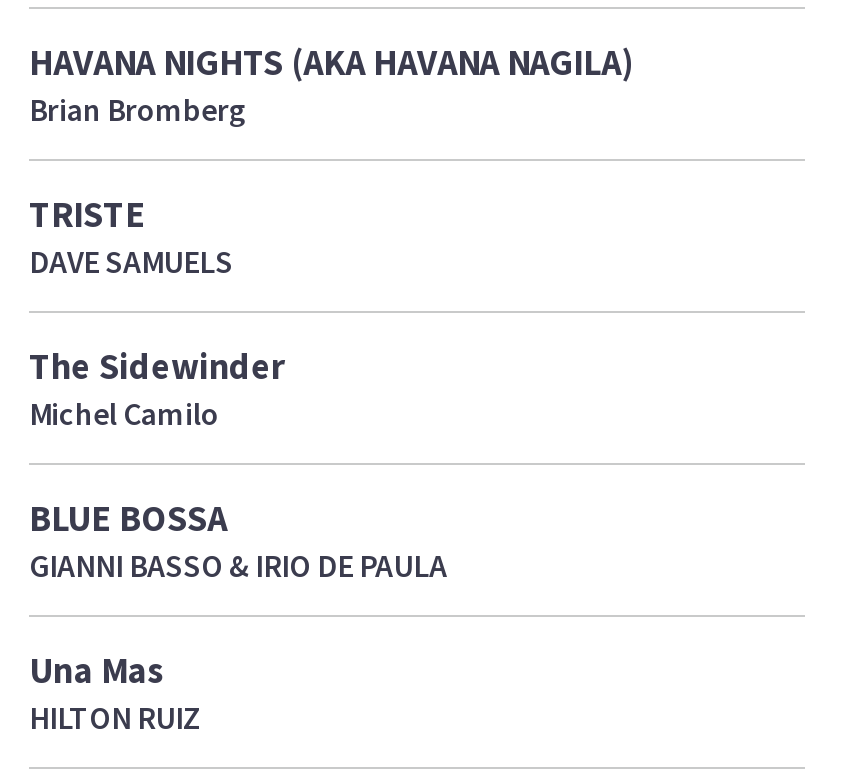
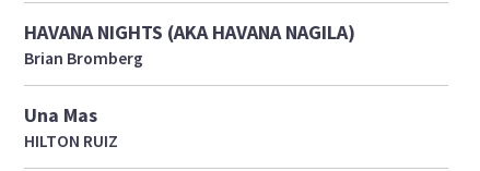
[29,188,447,584] TRISTE | DAVE SAMUELS | The Sidewinder | Michel Camilo | BLUE BOSSA | GIANNI BASSO & IRIO DE PAULA -> none

